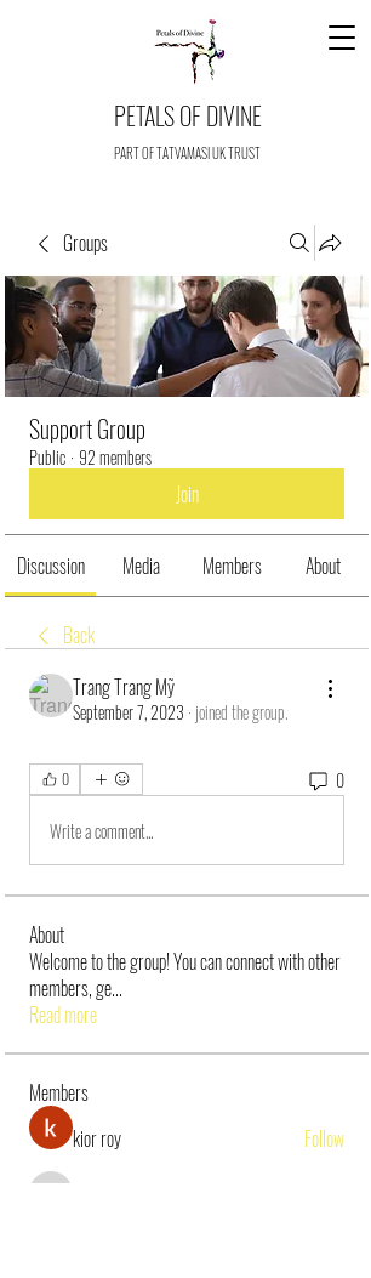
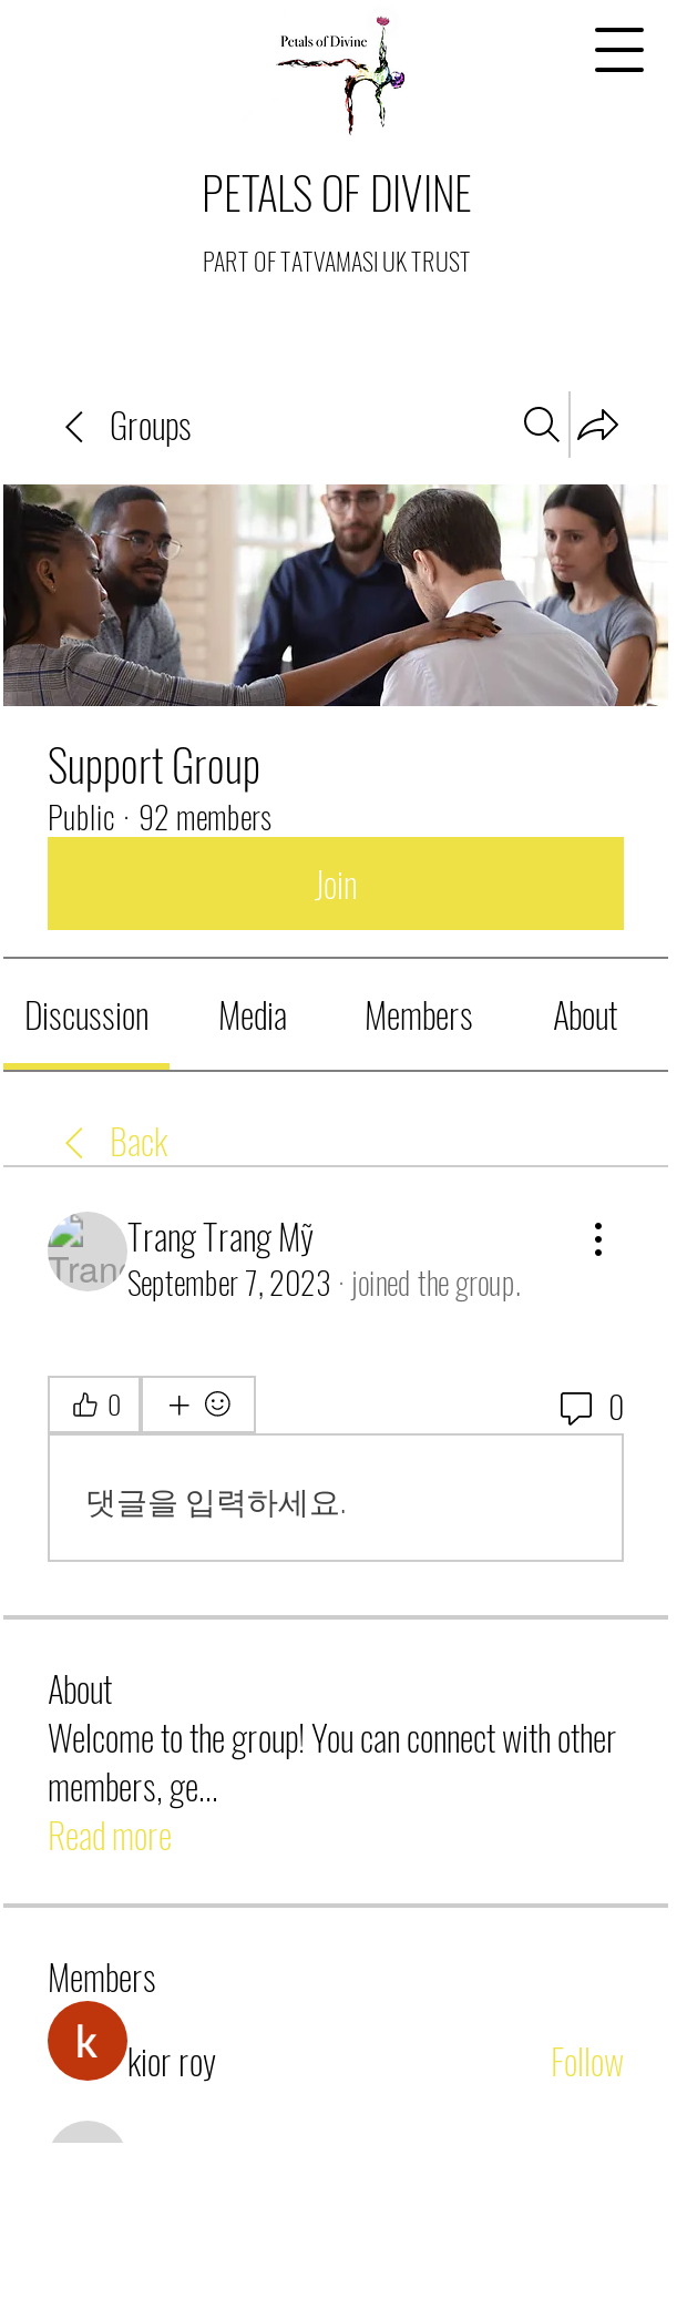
[50,817,153,843] Write a comment... -> [85,1474,345,1521] 댓글을 입력하세요.

